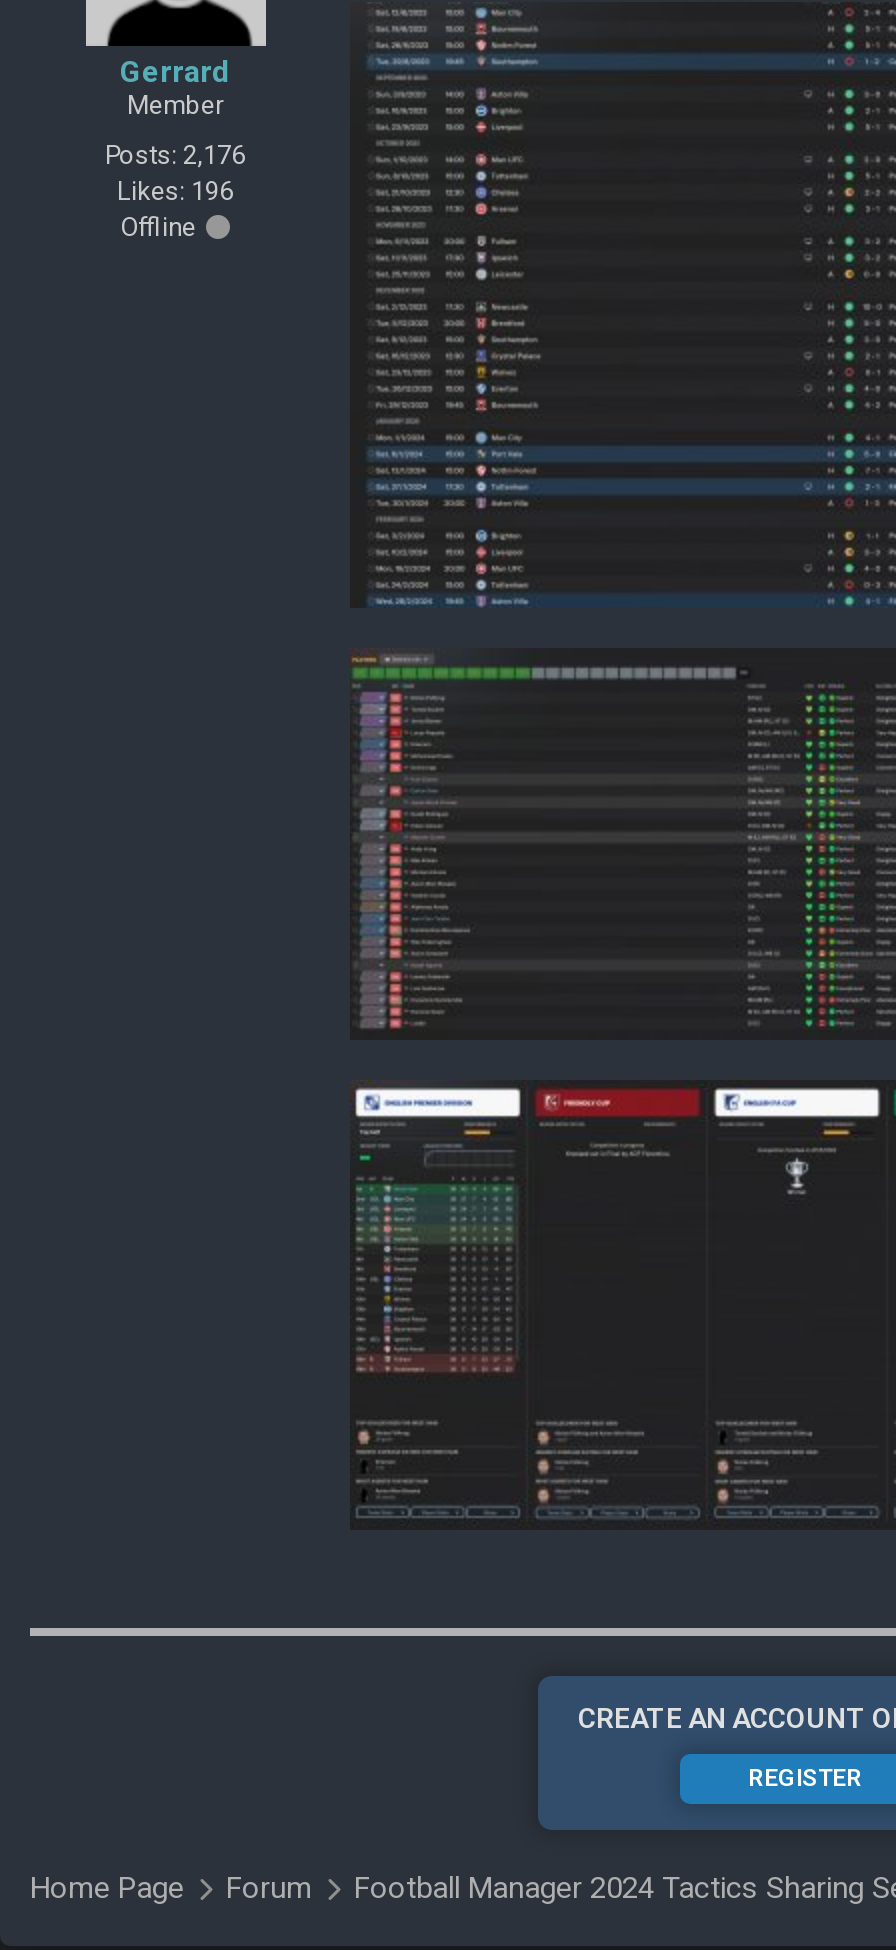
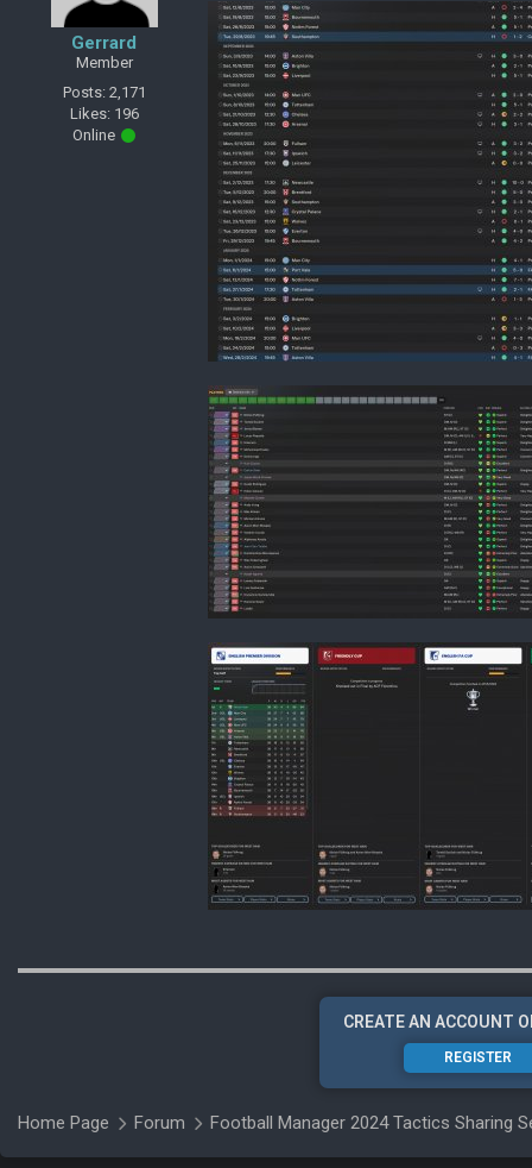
[105,141,245,171] Posts: 2,176 -> [62,84,145,101] Posts: 2,171
[120,213,196,243] Offline -> [72,126,115,144] Online

